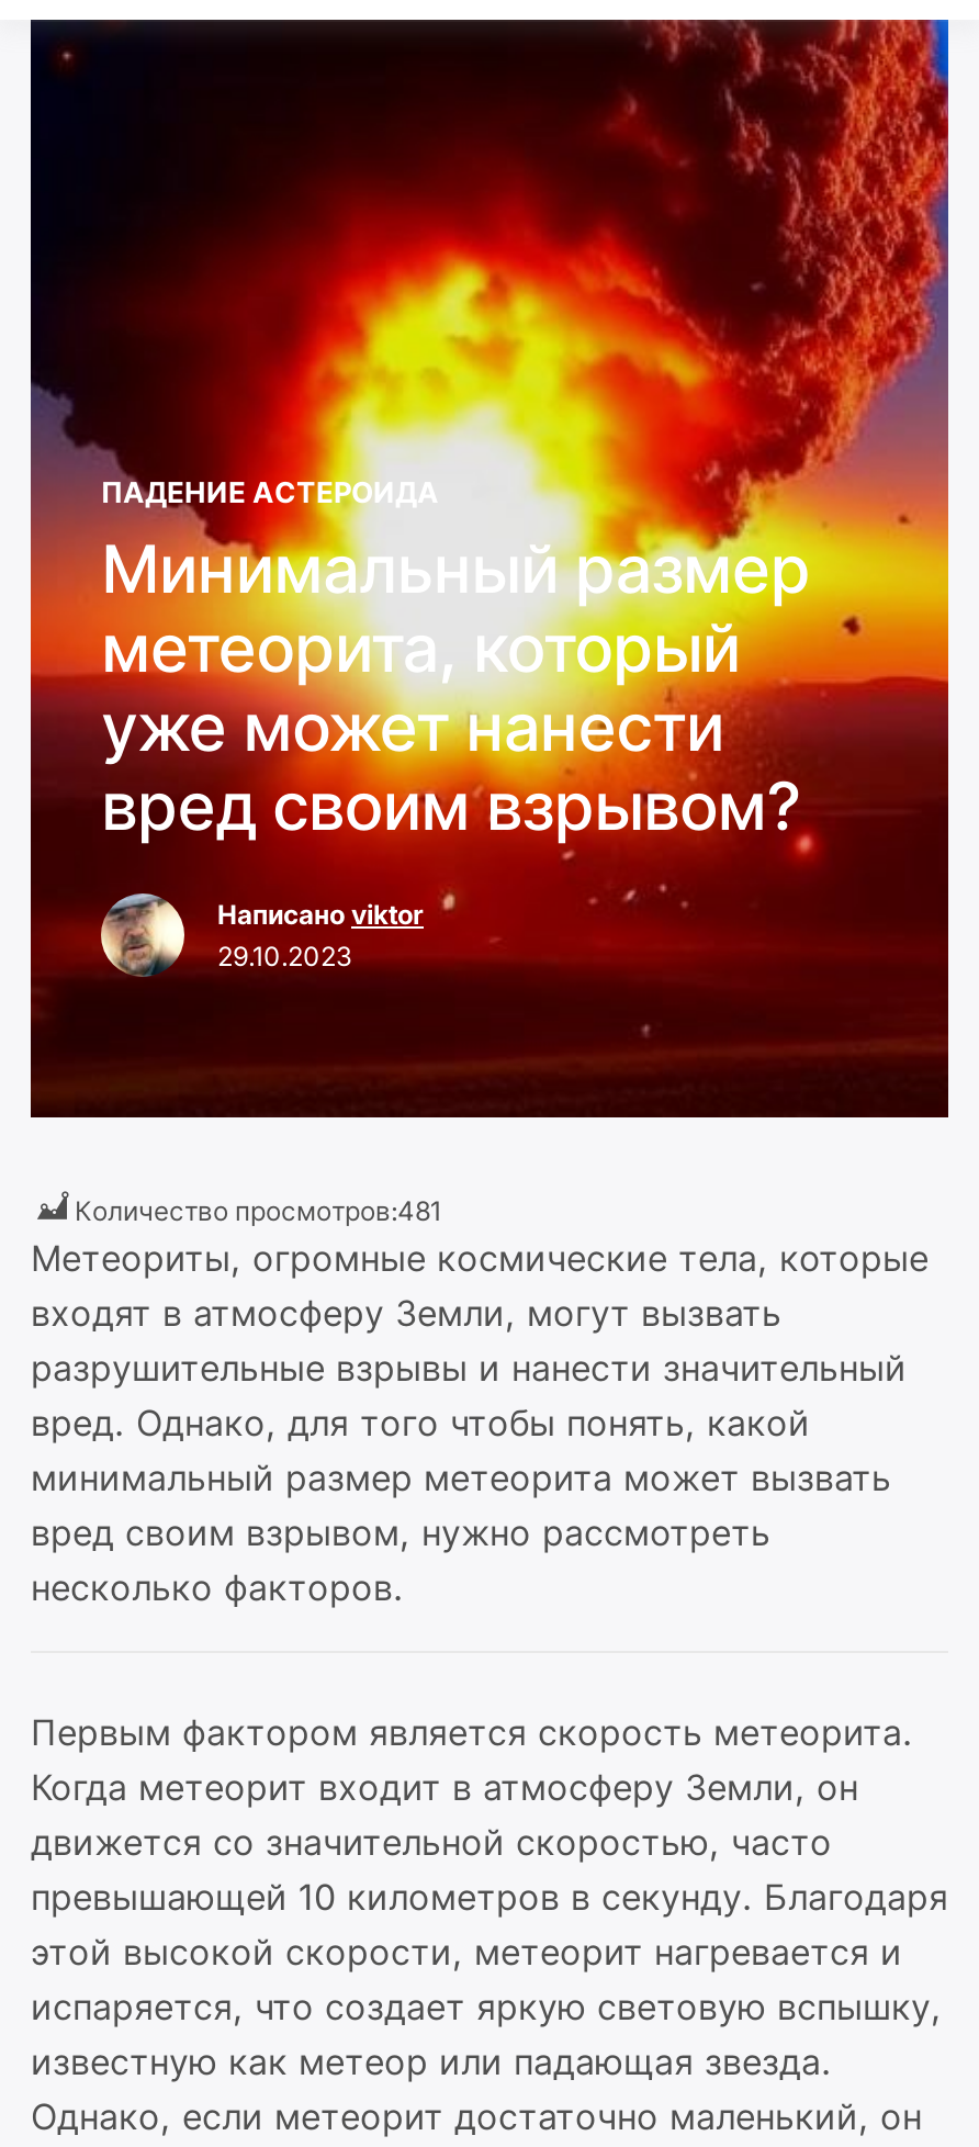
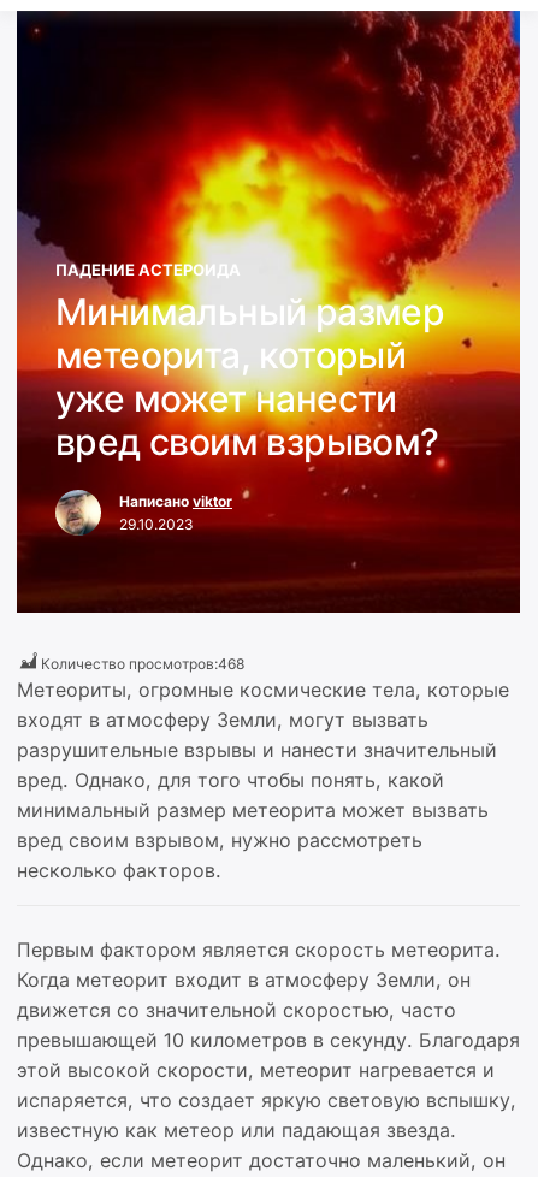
[75,1193,441,1226] Количество просмотров:481 -> [41,654,244,672] Количество просмотров:468

